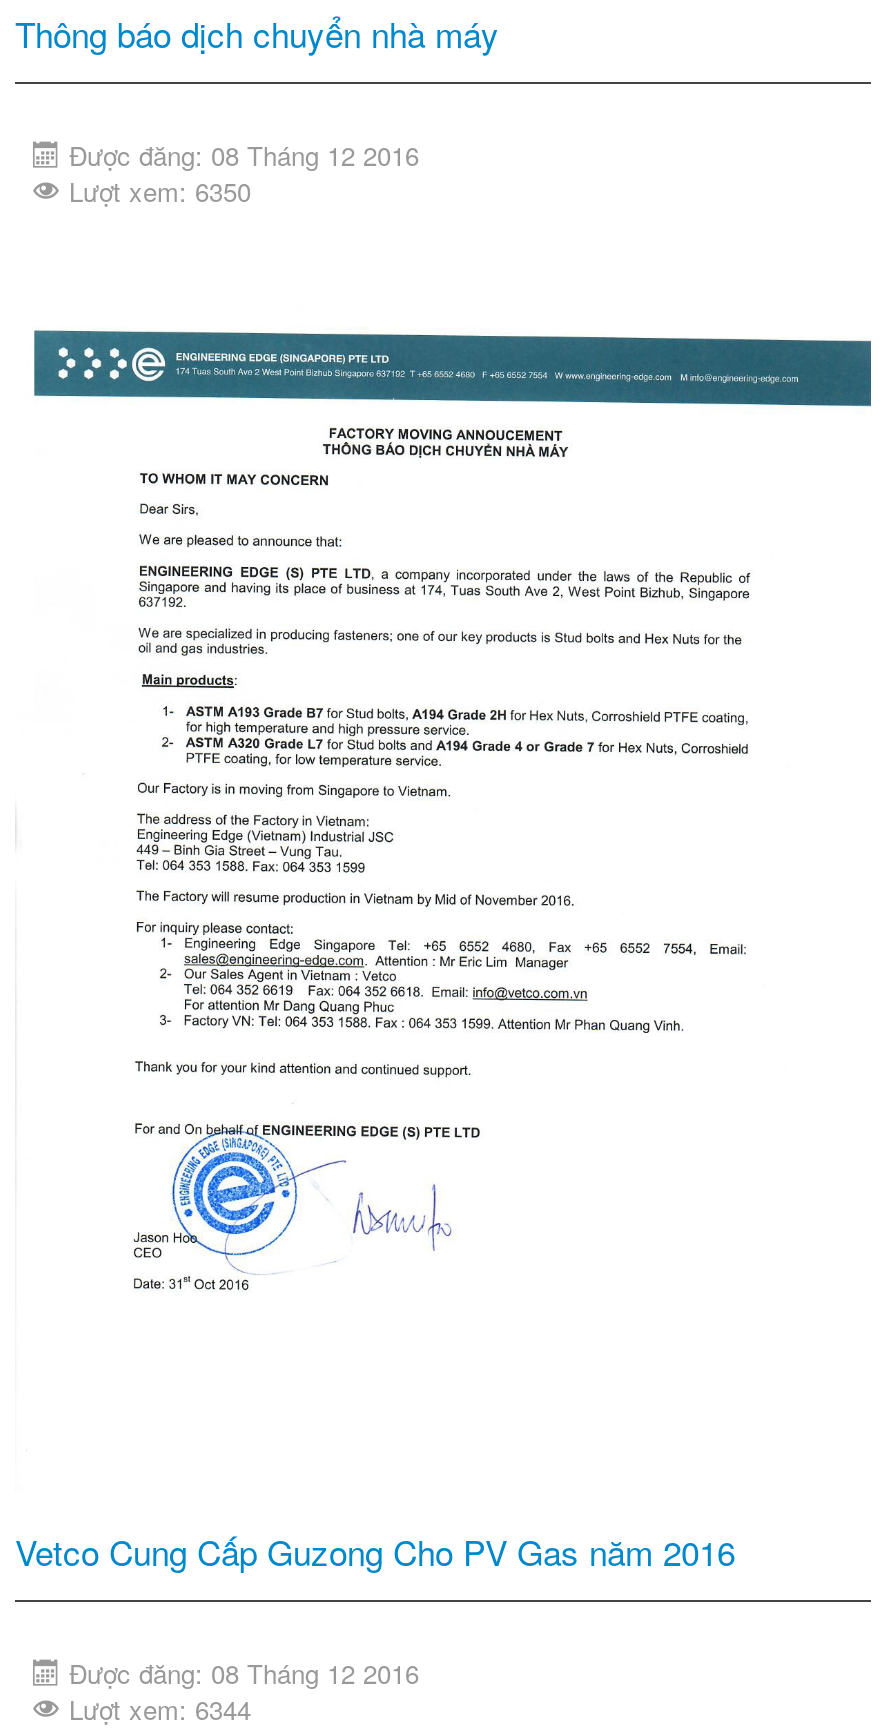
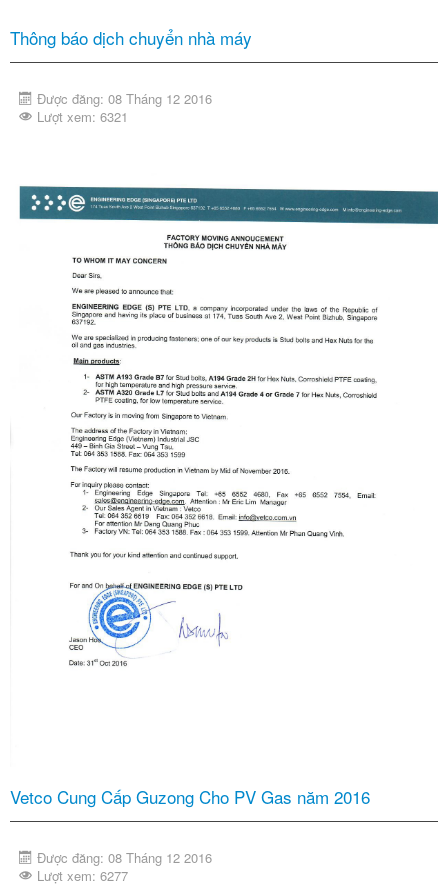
[69,172,251,210] Lượt xem: 6350 -> [37,107,128,126] Lượt xem: 6321
[69,1691,251,1729] Lượt xem: 6344 -> [37,866,128,885] Lượt xem: 6277

